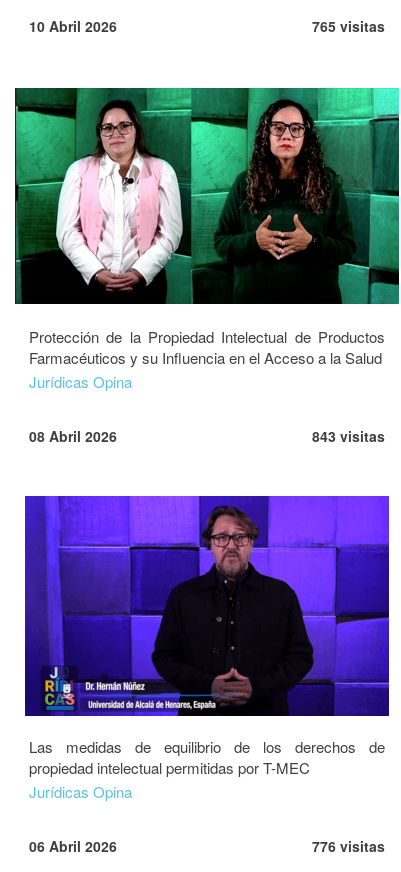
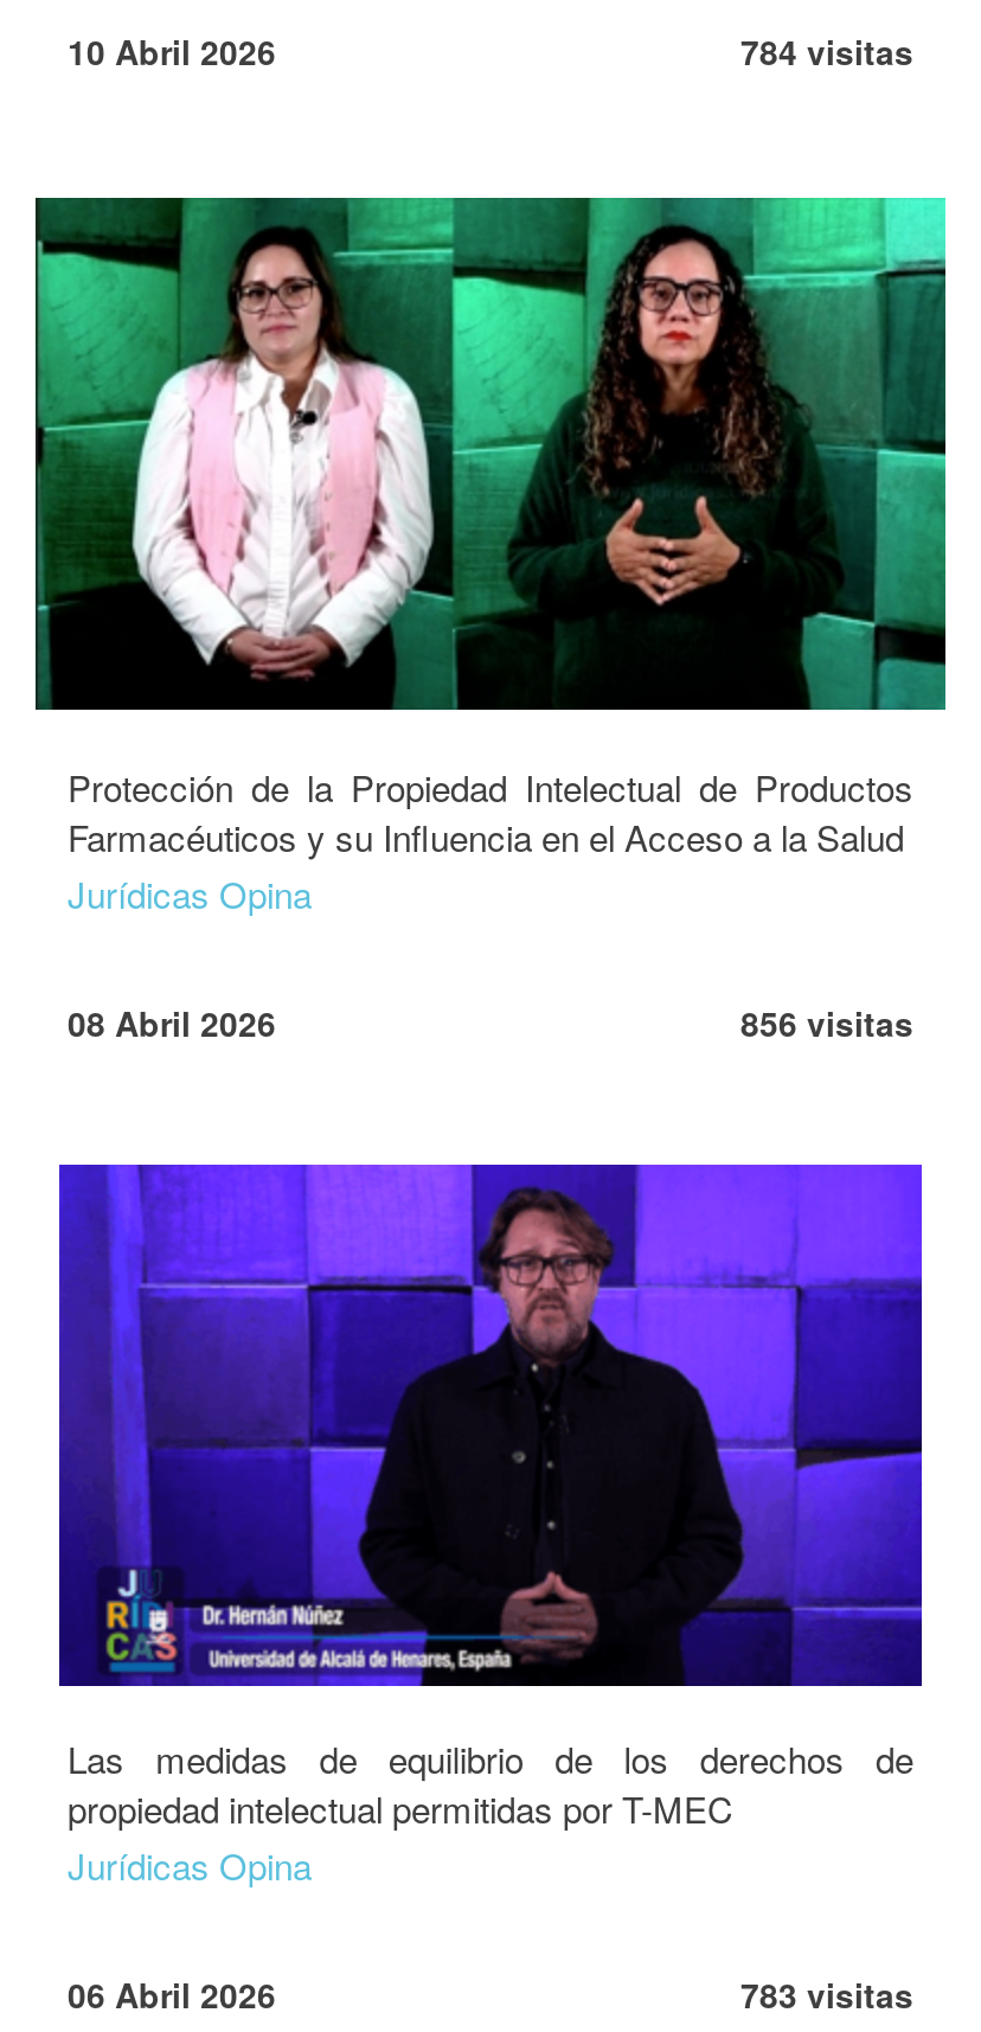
[312,16,385,36] 765 visitas -> [740,27,913,75] 784 visitas
[312,426,385,446] 843 visitas -> [740,999,913,1046] 856 visitas
[312,836,385,856] 776 visitas -> [740,1970,913,2018] 783 visitas

